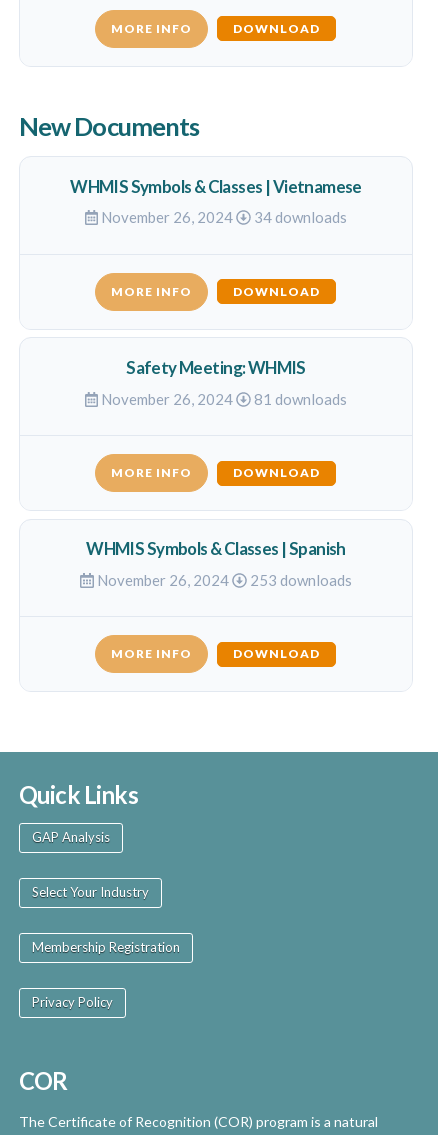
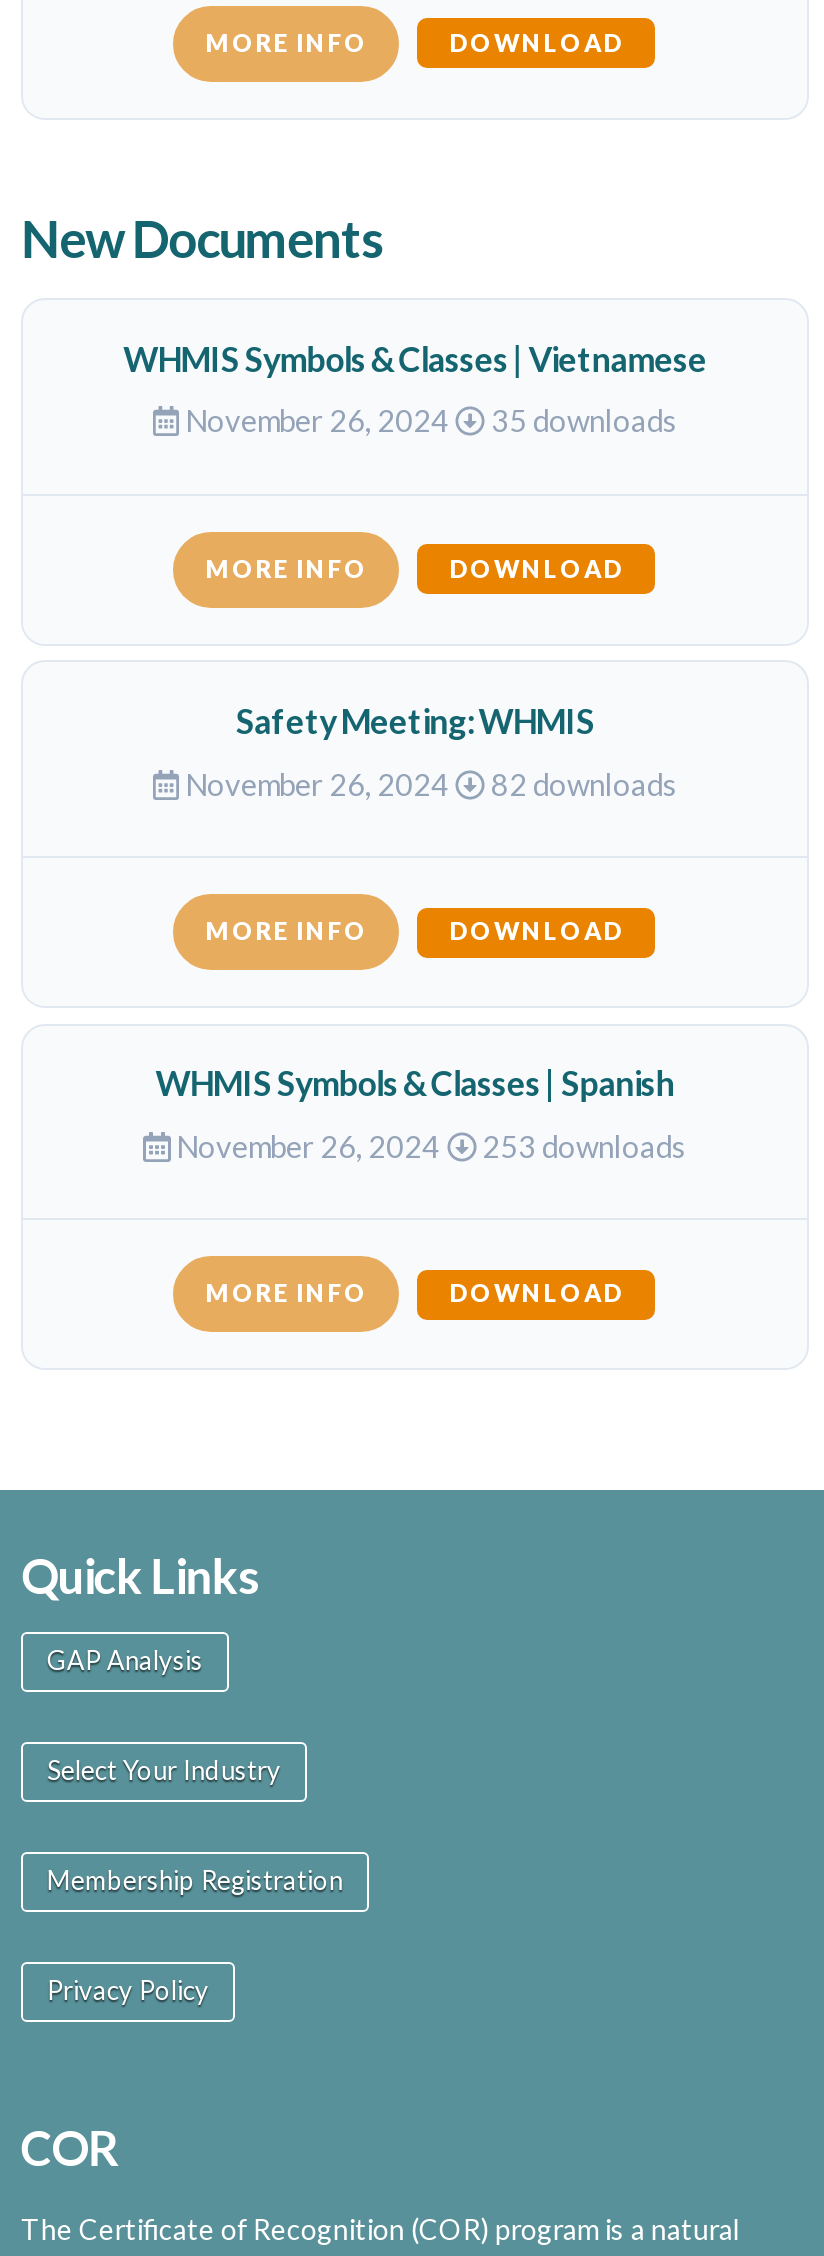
[98,208,347,226] November 26, 2024 34 downloads -> [179,403,677,439] November 26, 2024 35 downloads
[98,390,347,408] November 26, 2024 81 downloads -> [179,765,677,801] November 26, 2024 82 downloads

